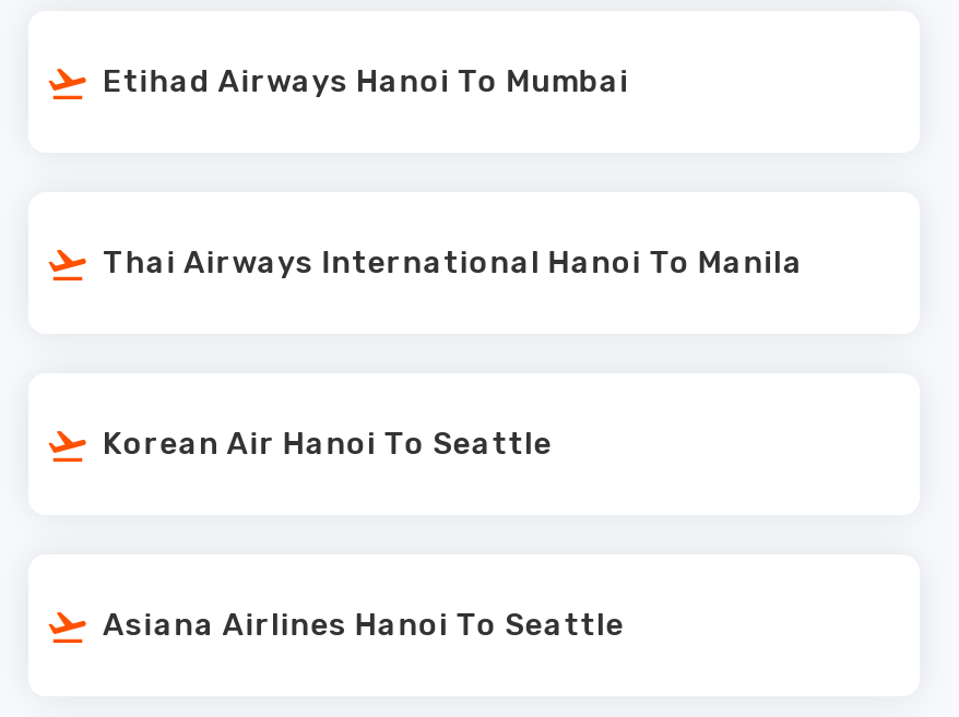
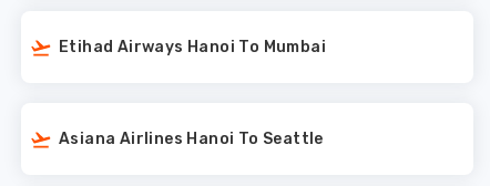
[125,244,803,281] Thai Airways International Hanoi To Manila -> none
[123,425,552,462] Korean Air Hanoi To Seattle -> none

